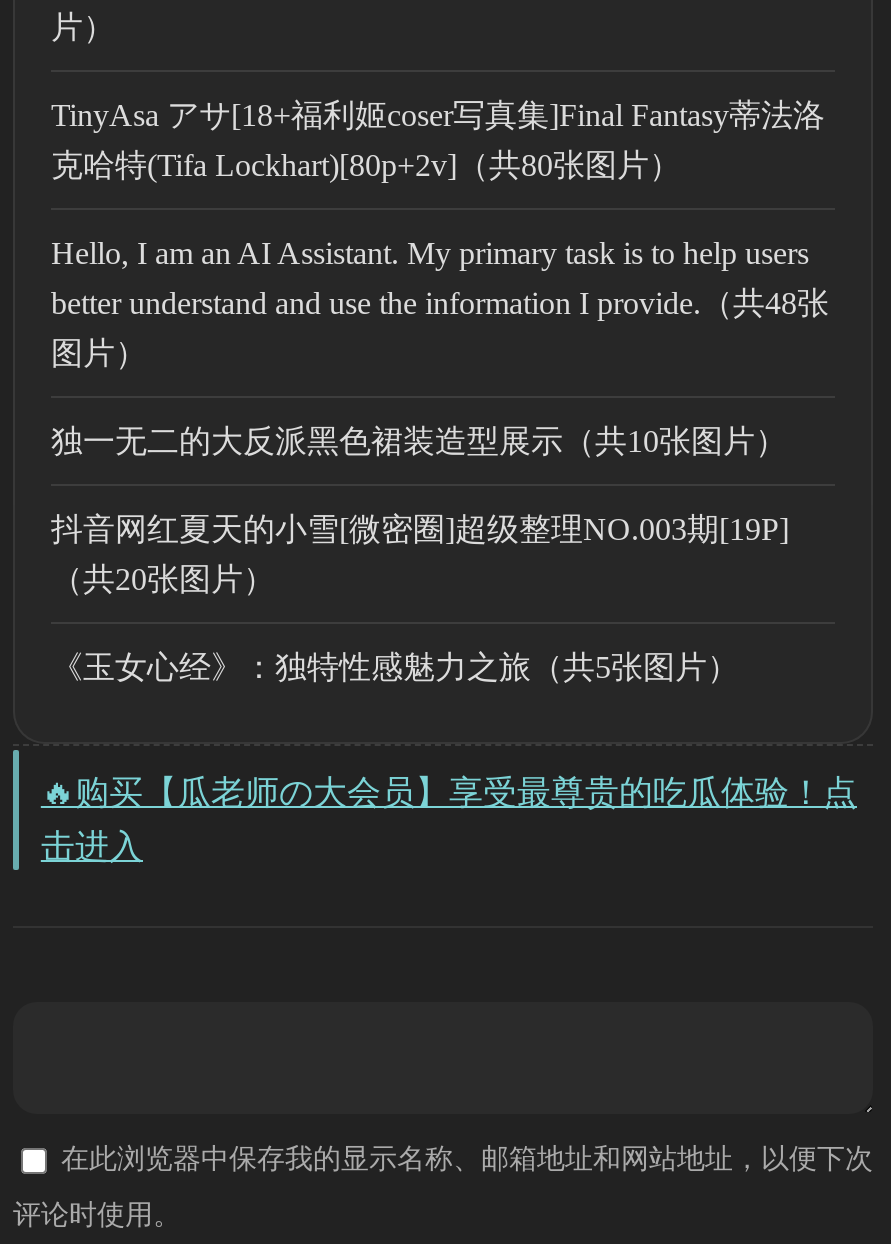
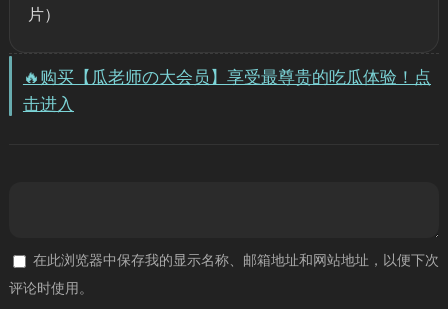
[51,98,829,684] TinyAsa アサ[18+福利姬coser写真集]Final Fantasy蒂法洛 | 克哈特(Tifa Lockhart)[80p+2v]（共80张图片） | Hello, I am an AI Assistant. My primary task is to help users | better understand and use the information I provide.（共48张 | 图片） | 独一无二的大反派黑色裙装造型展示（共10张图片） | 抖音网红夏天的小雪[微密圈]超级整理NO.003期[19P] | （共20张图片） | 《玉女心经》：独特性感魅力之旅（共5张图片） -> none

